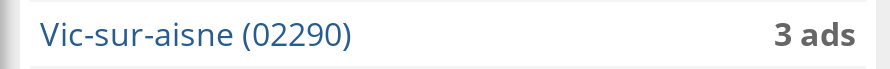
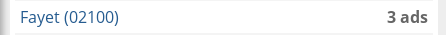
[40,12,352,56] Vic-sur-aisne (02290) -> [20,6,119,28] Fayet (02100)

